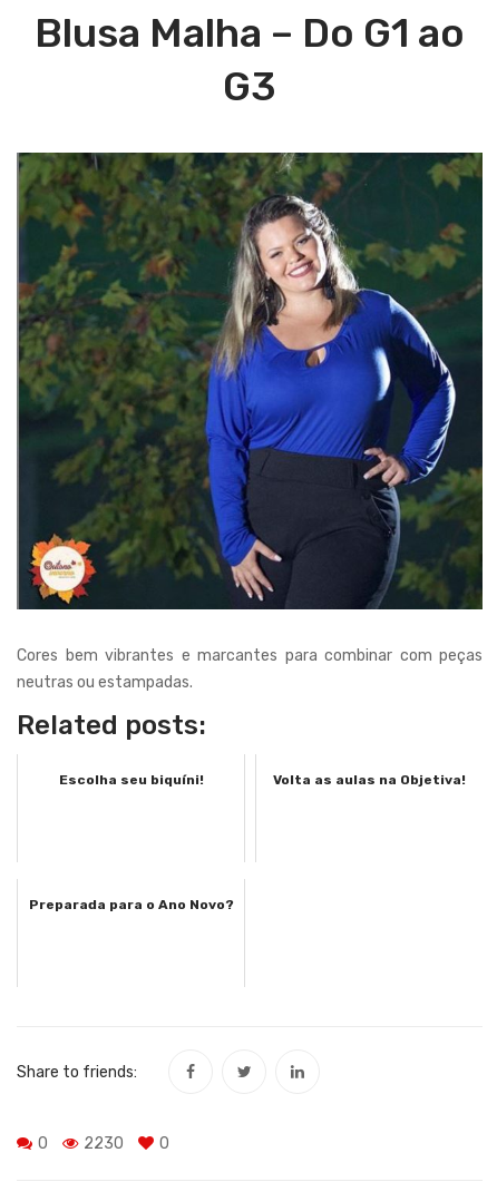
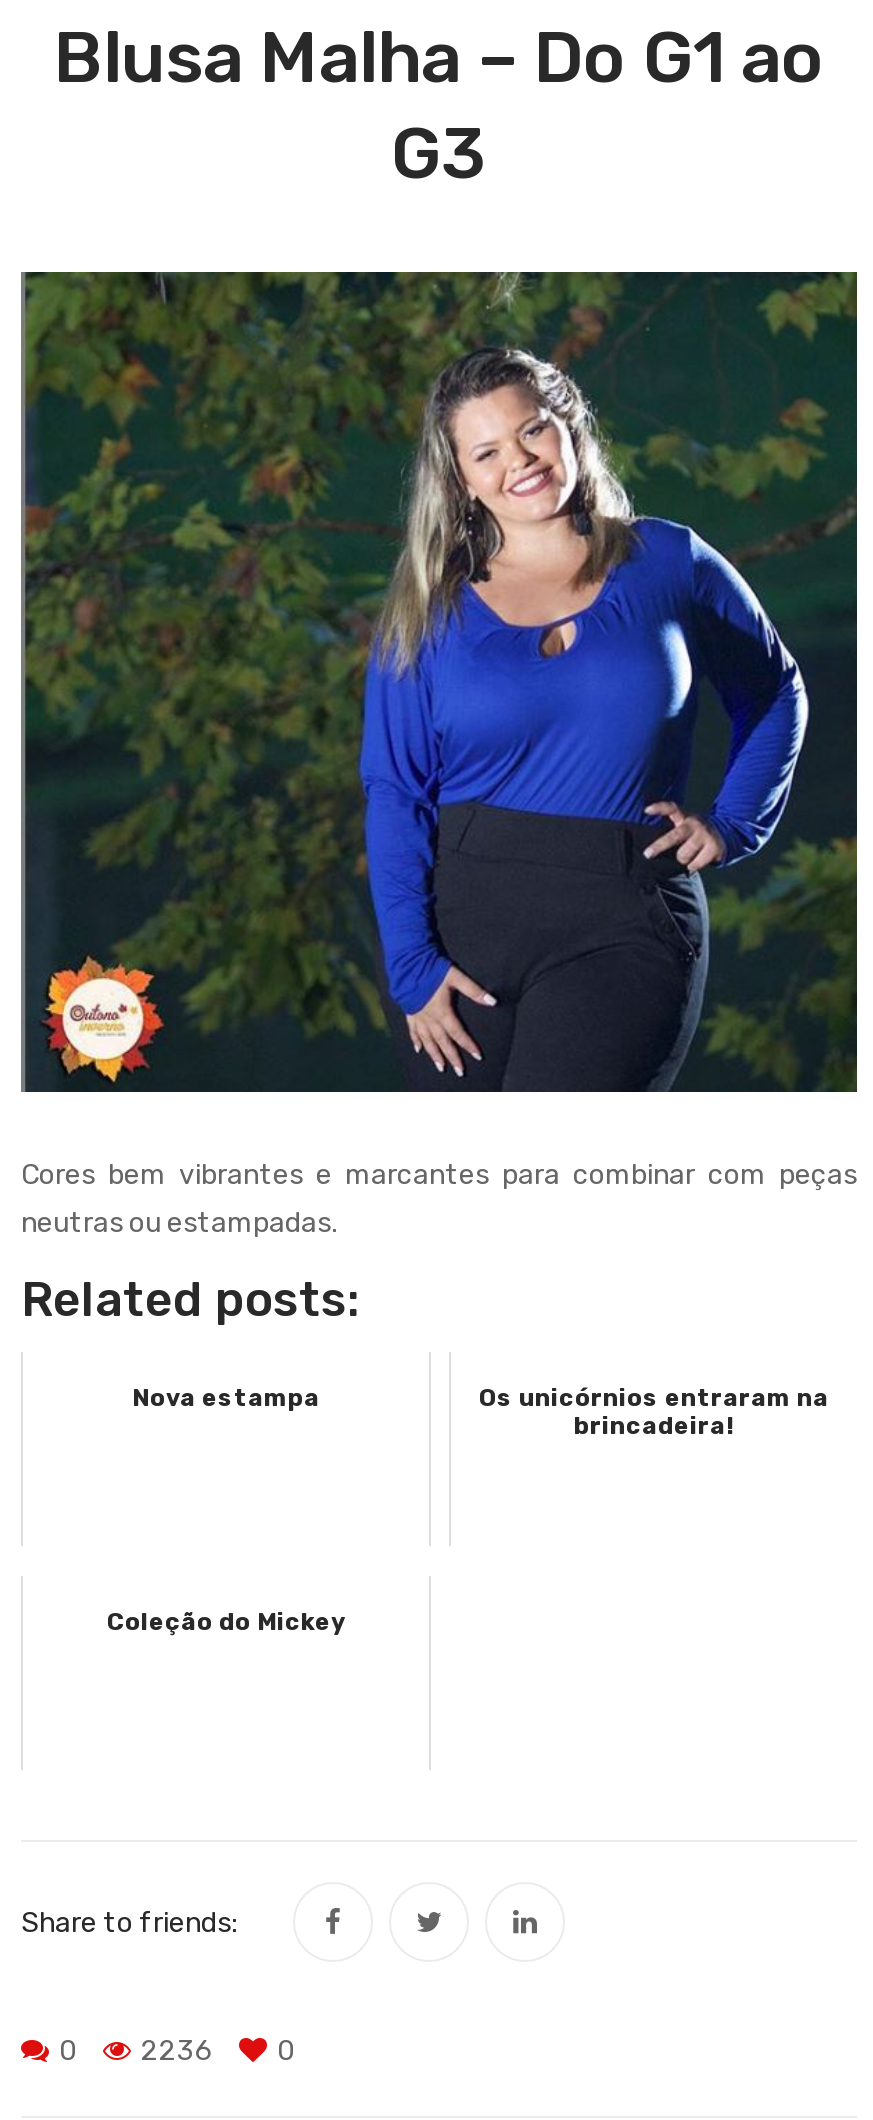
[59,772,466,787] Escolha seu biquíni! | Volta as aulas na Objetiva! -> [132,1383,829,1439] Nova estampa | Os unicórnios entraram na | brincadeira!
[28,896,233,912] Preparada para o Ano Novo? -> [107,1607,345,1635] Coleção do Mickey
[38,1134,169,1153] 0 2230 0 -> [59,2033,295,2067] 0 2236 0

